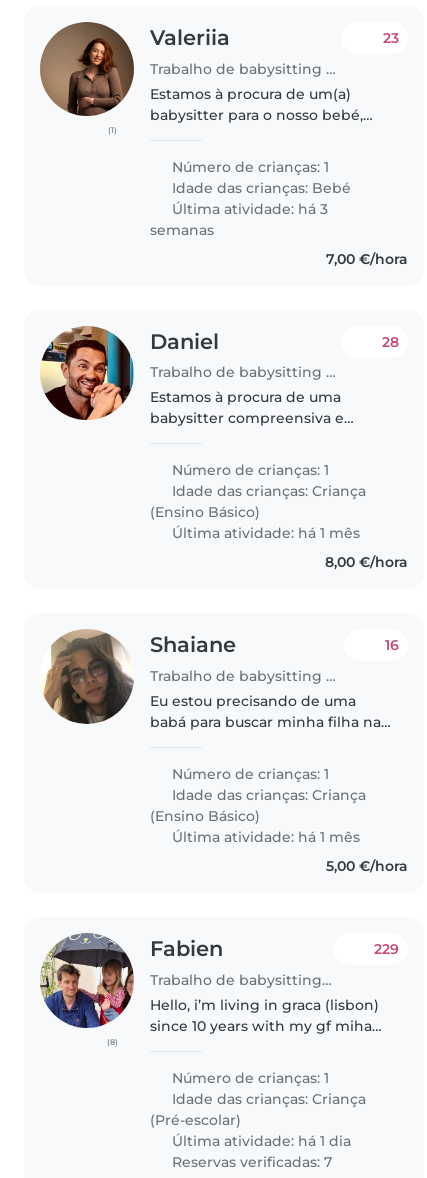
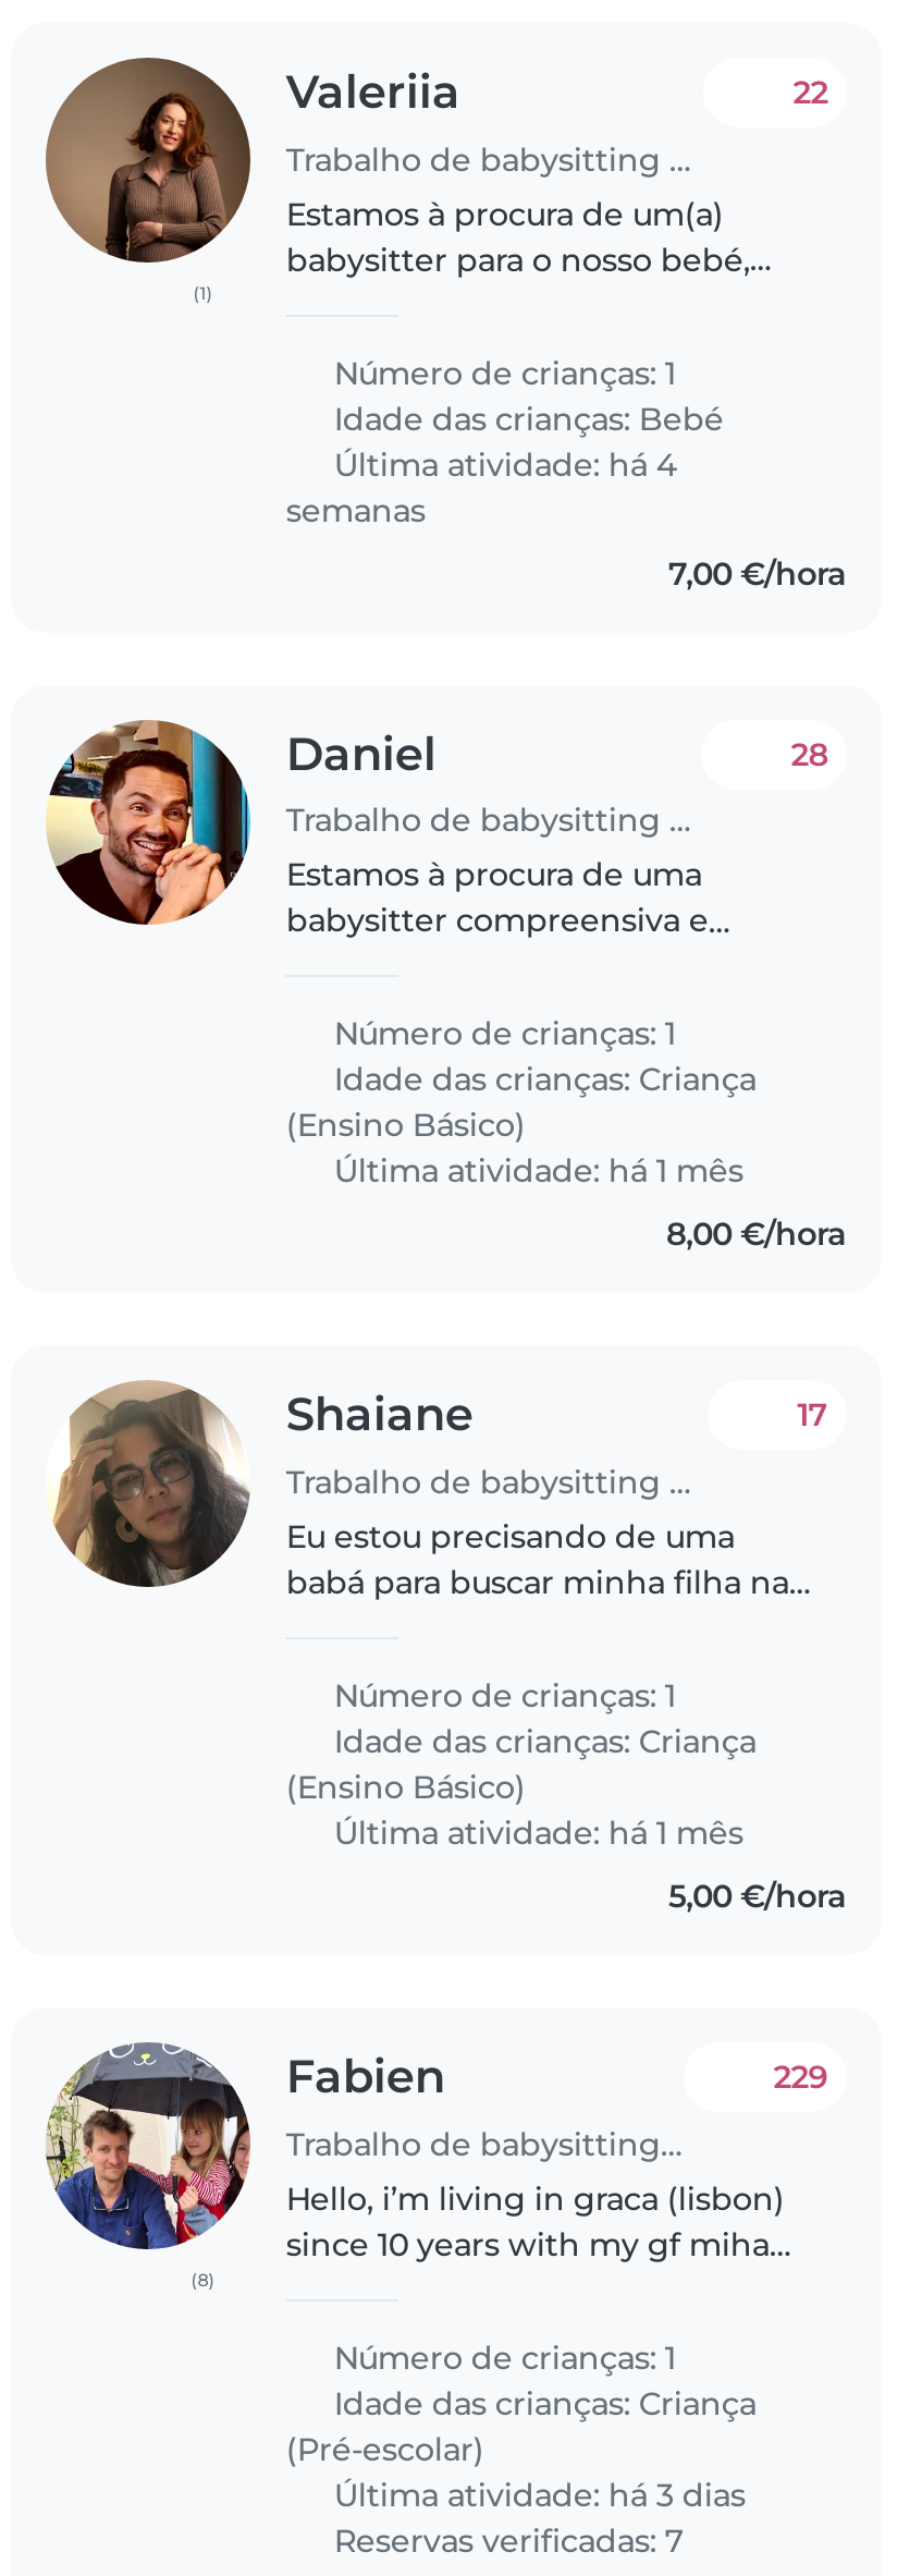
[383,29,399,47] 23 -> [793,73,828,112] 22
[168,200,328,218] Última atividade: há 3 -> [325,445,676,484] Última atividade: há 4
[385,636,399,654] 16 -> [797,1396,828,1435] 17
[168,1132,351,1150] Última atividade: há 1 dia -> [325,2476,745,2515] Última atividade: há 3 dias

